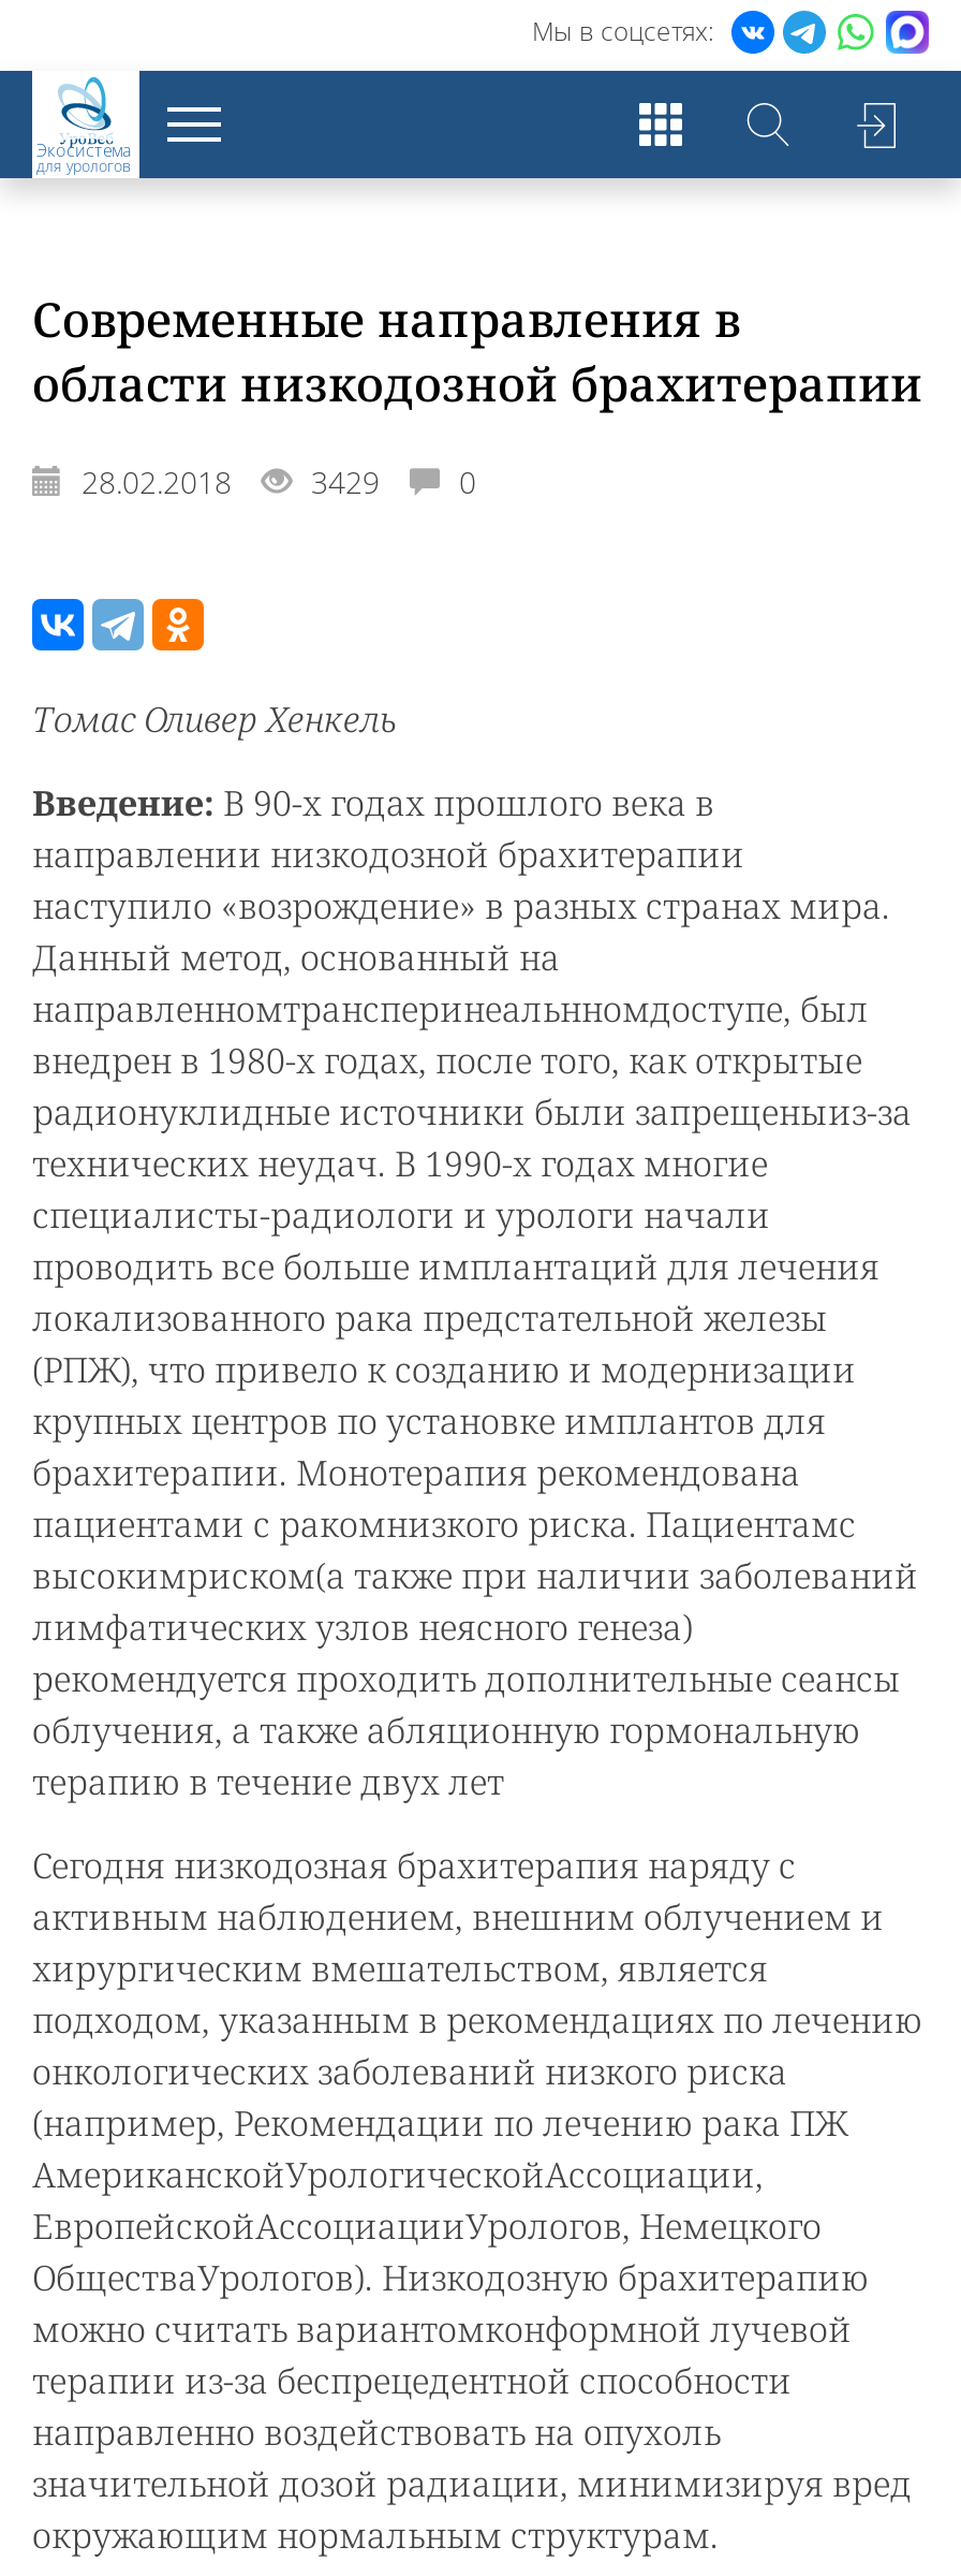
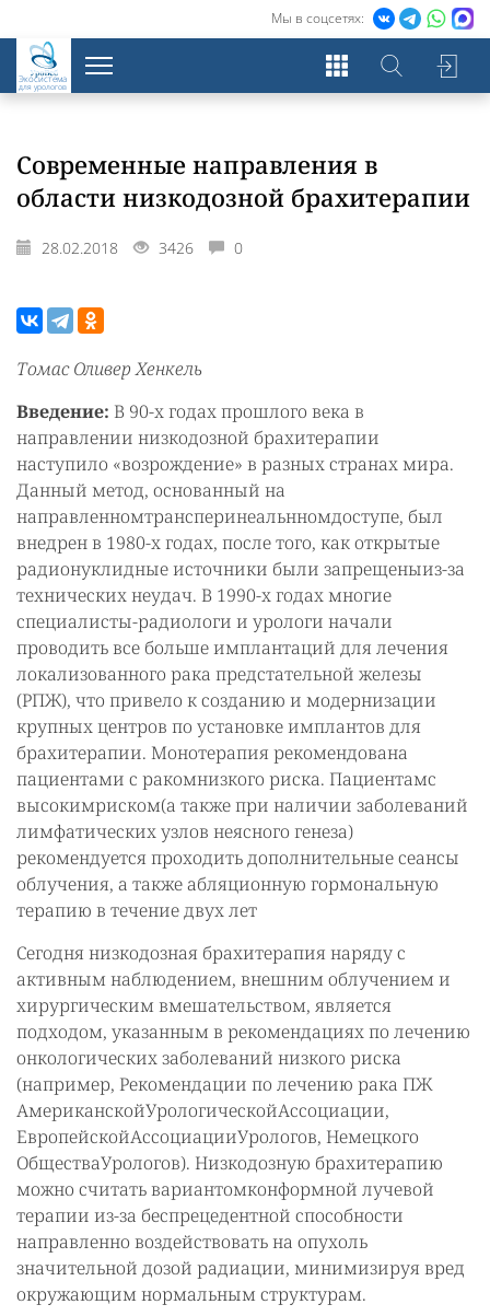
[73,462,476,502] 28.02.2018 3429 0 -> [37,237,243,258] 28.02.2018 3426 0

